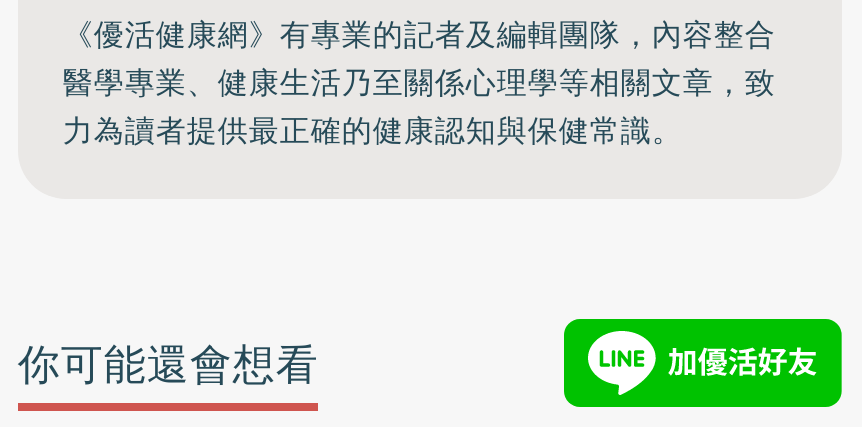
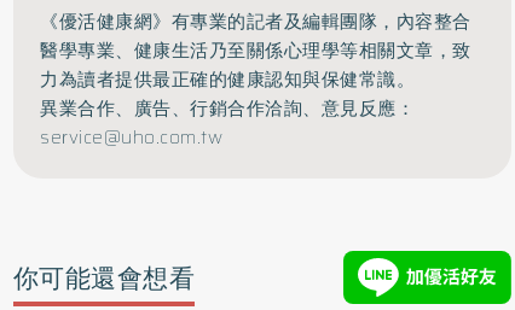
none -> [40,94,415,152] 異業合作、廣告、行銷合作洽詢、意見反應： | service@uho.com.tw

